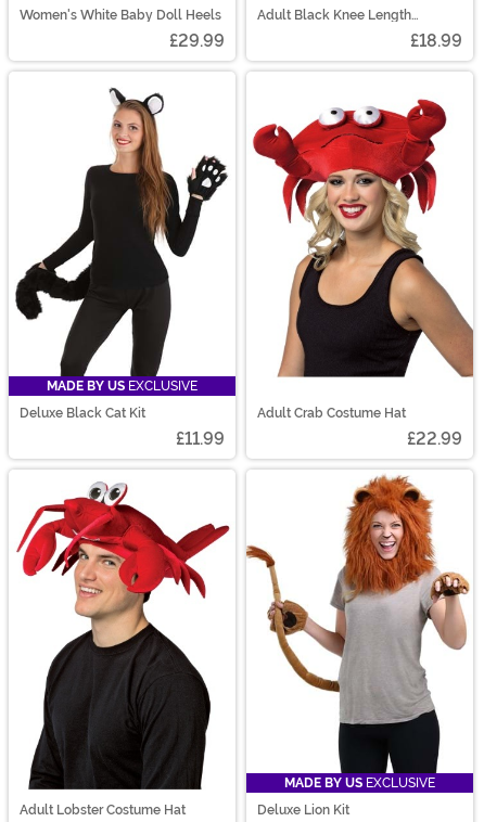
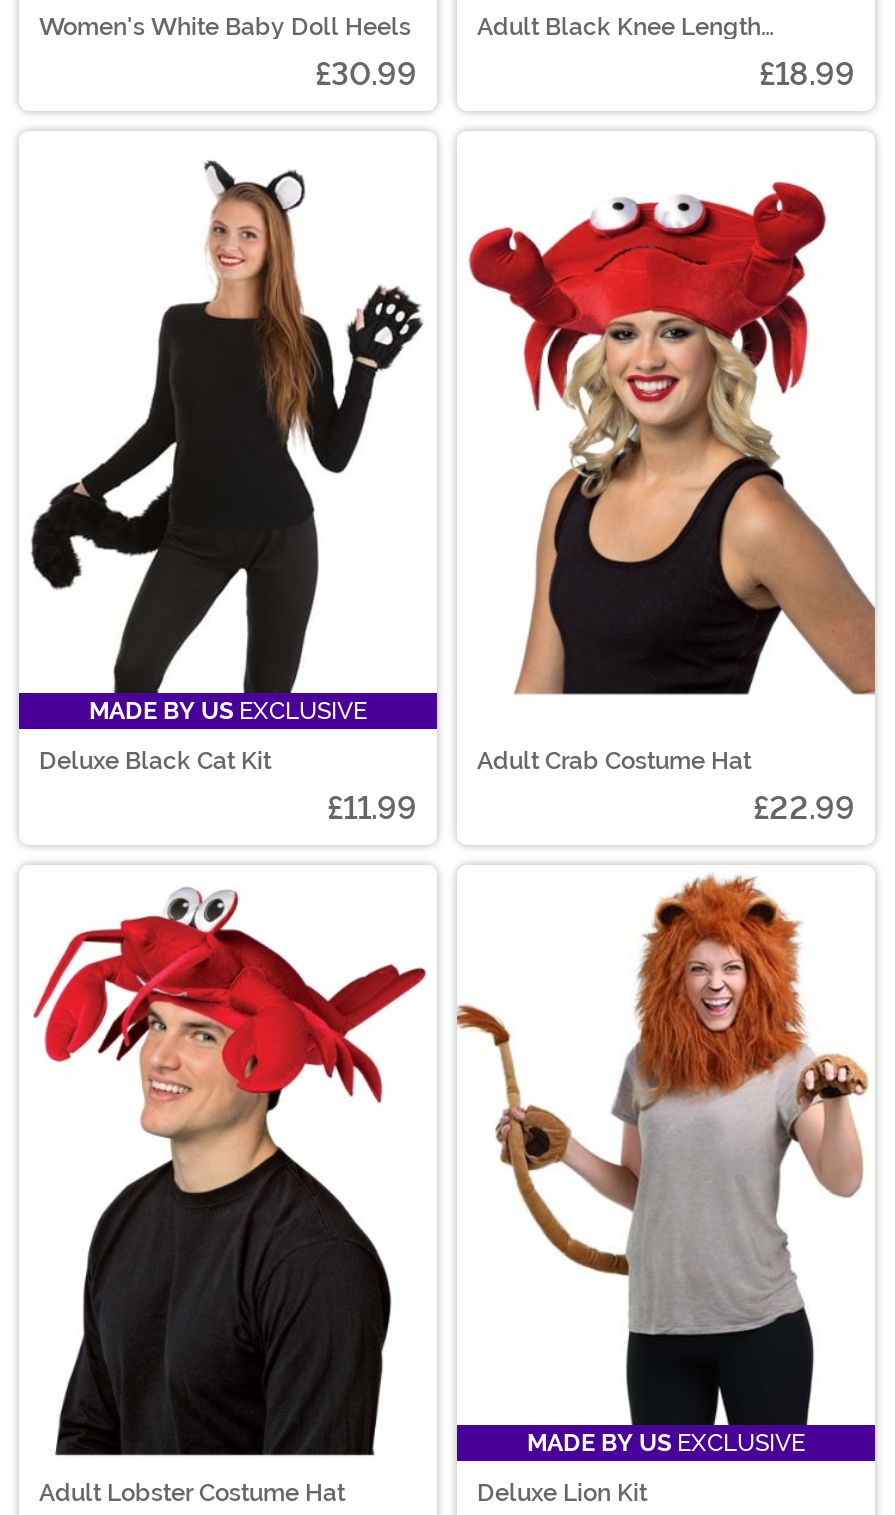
[169,30,225,51] £29.99 -> [315,55,417,93] £30.99

